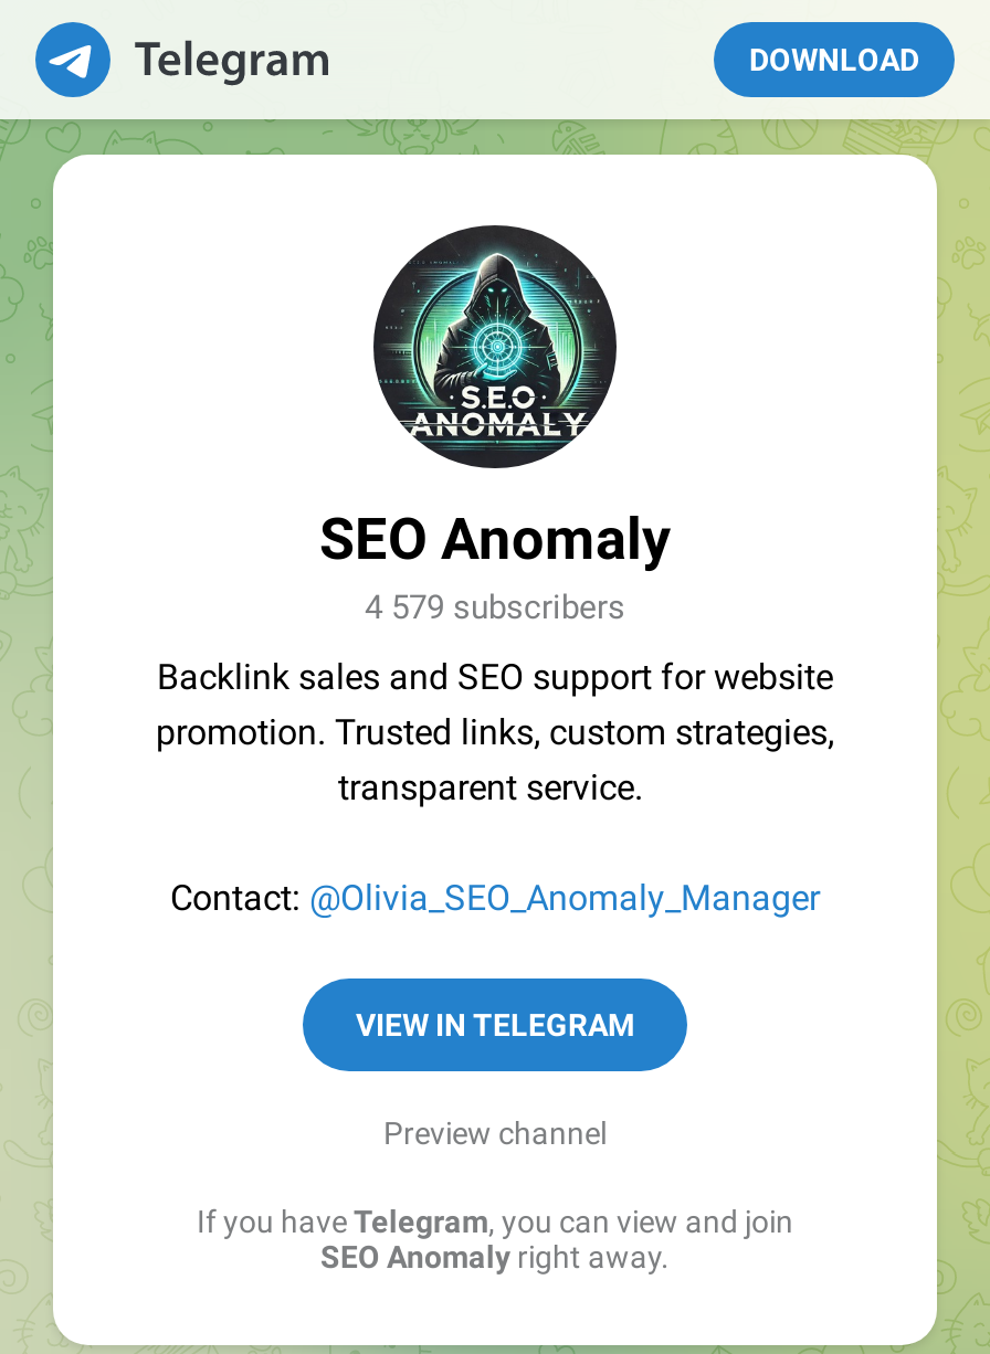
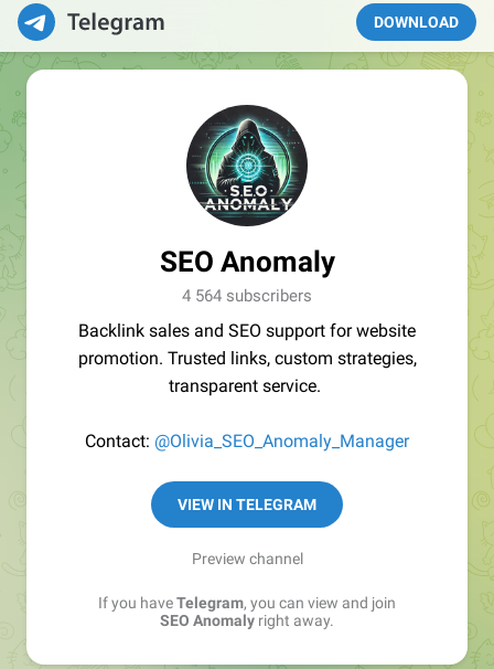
[365,588,625,627] 4 579 subscribers -> [182,286,312,306] 4 564 subscribers

